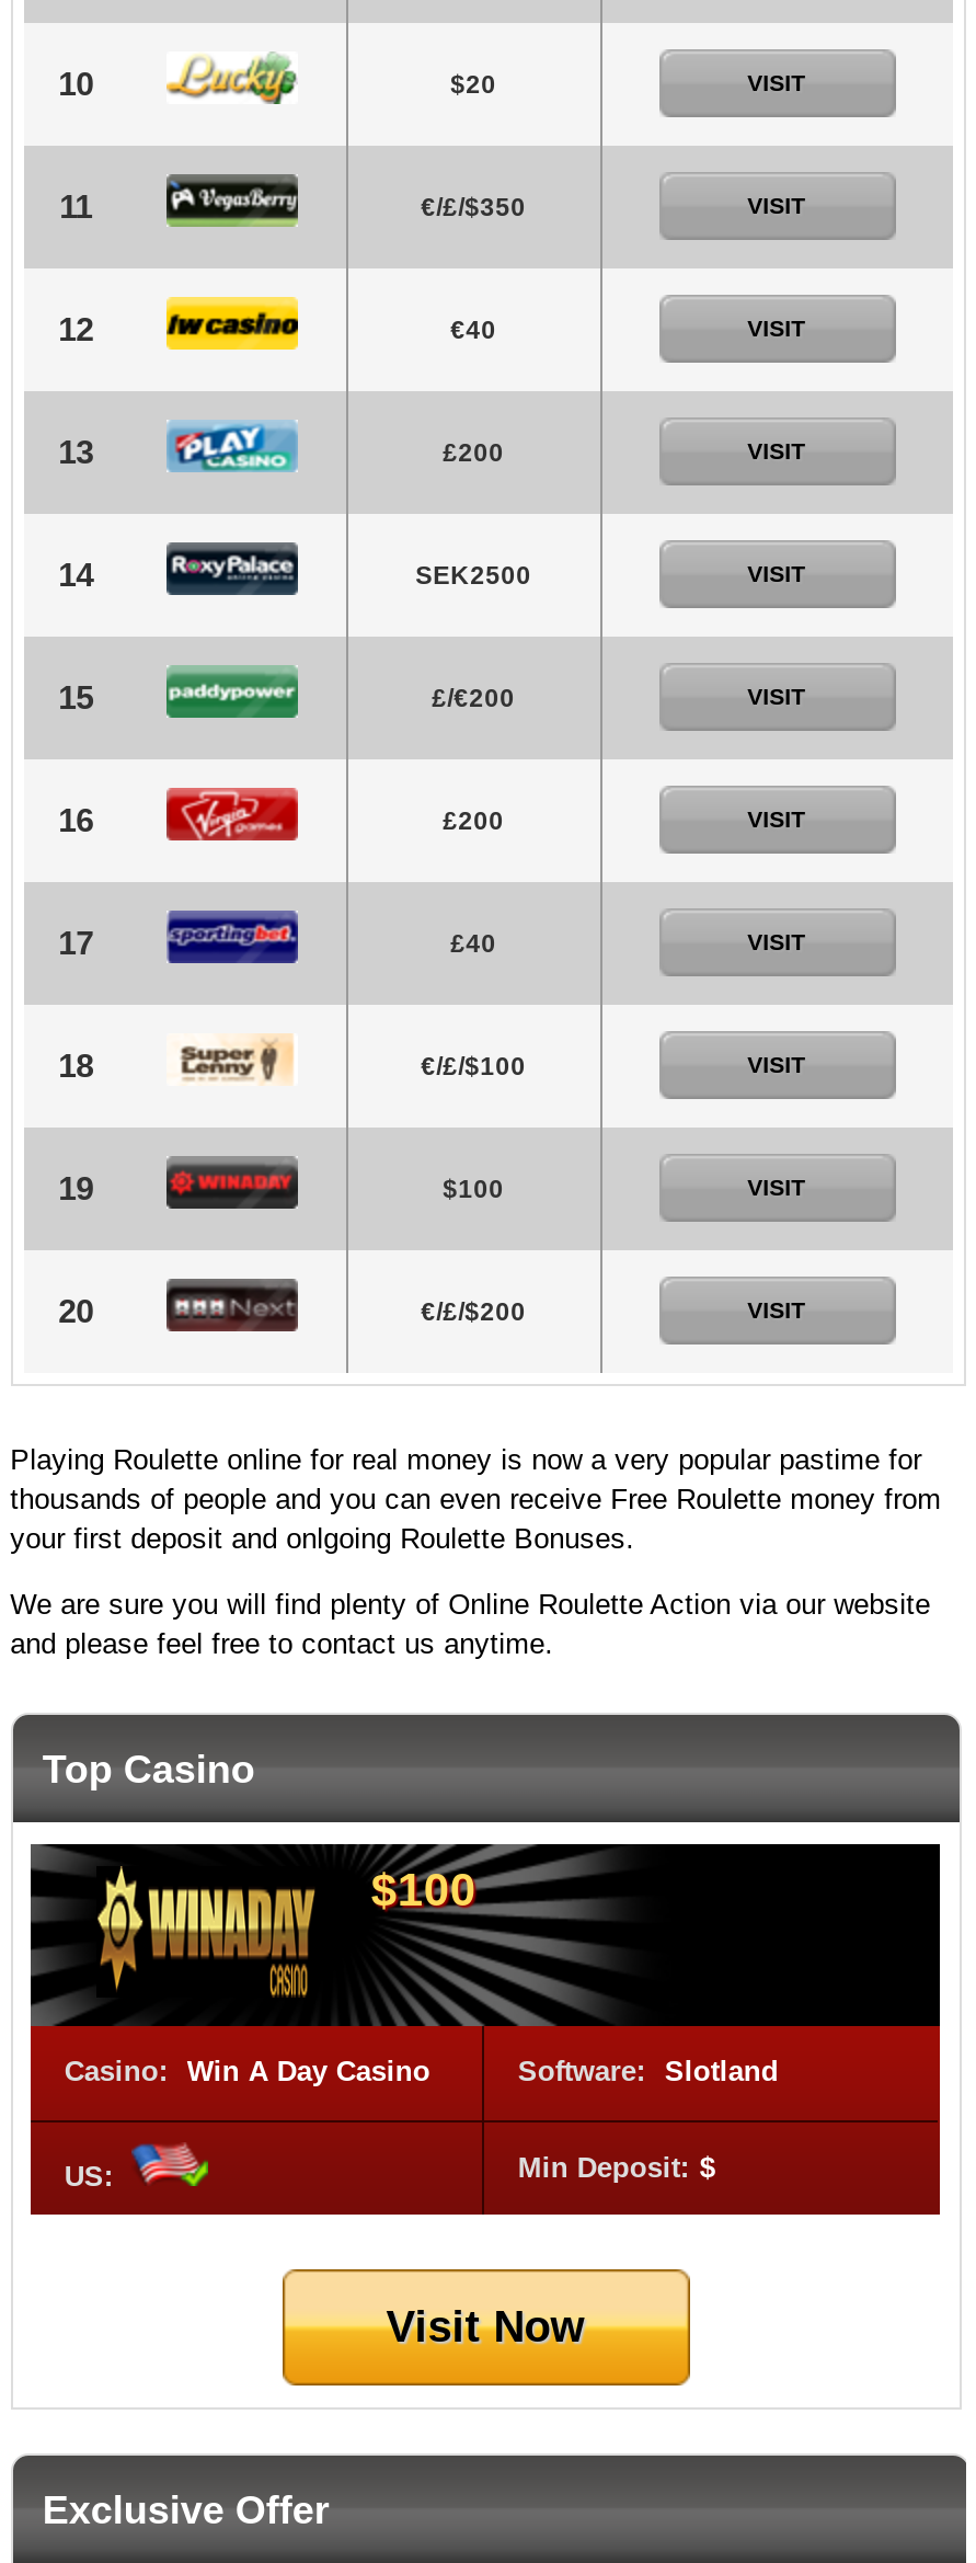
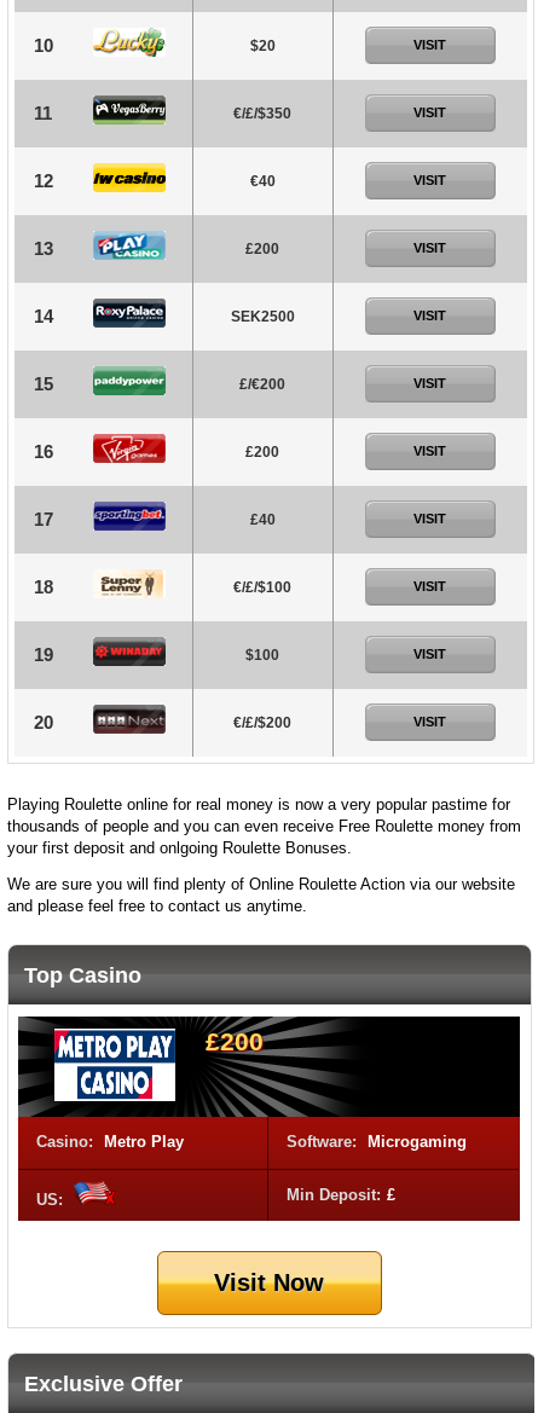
[96,1864,476,1998] [image] | $100 -> [53,1027,264,1102] [image] | £200
[64,2055,778,2087] Casino: Win A Day Casino | Software: Slotland -> [37,1133,467,1151] Casino: Metro Play | Software: Microgaming
[518,2151,715,2184] Min Deposit: $ -> [287,1186,396,1204] Min Deposit: £

